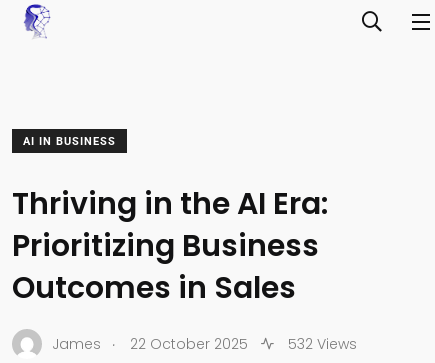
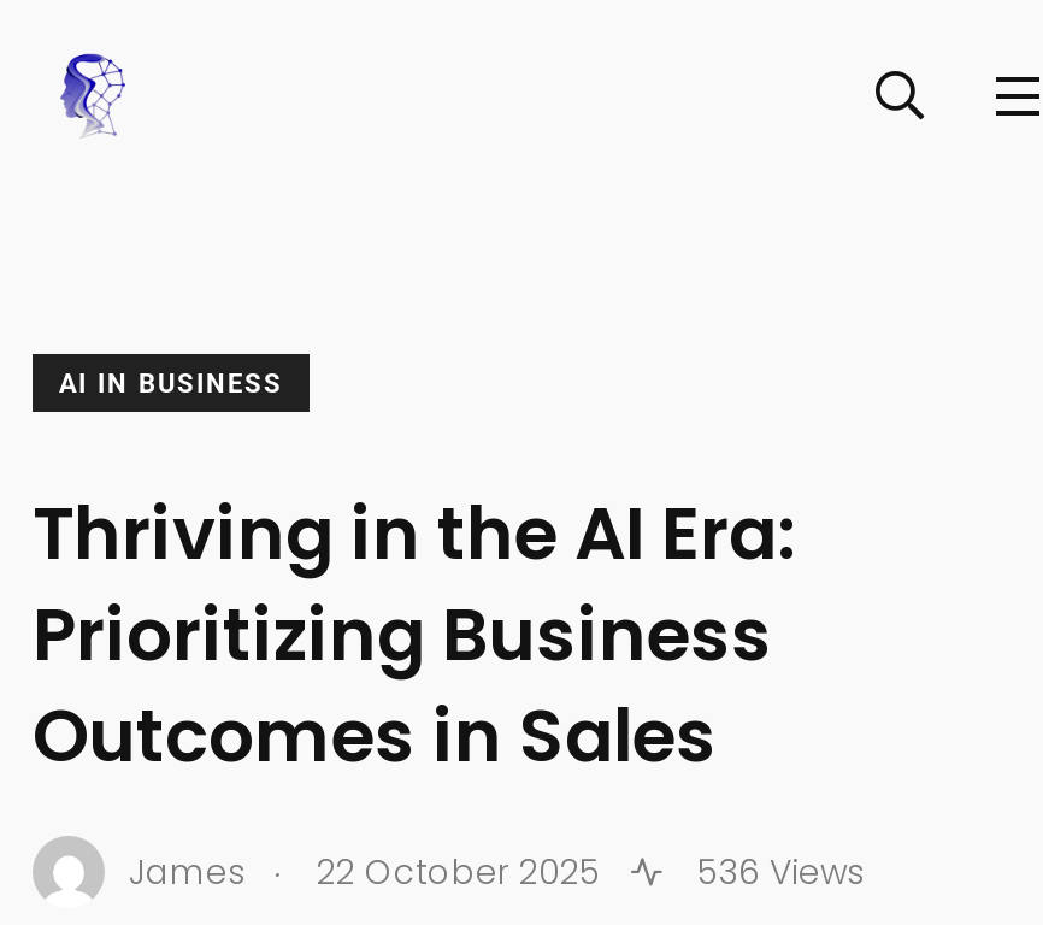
[52,330,357,353] James . 22 October 2025 532 Views -> [129,839,866,895] James . 22 October 2025 536 Views

